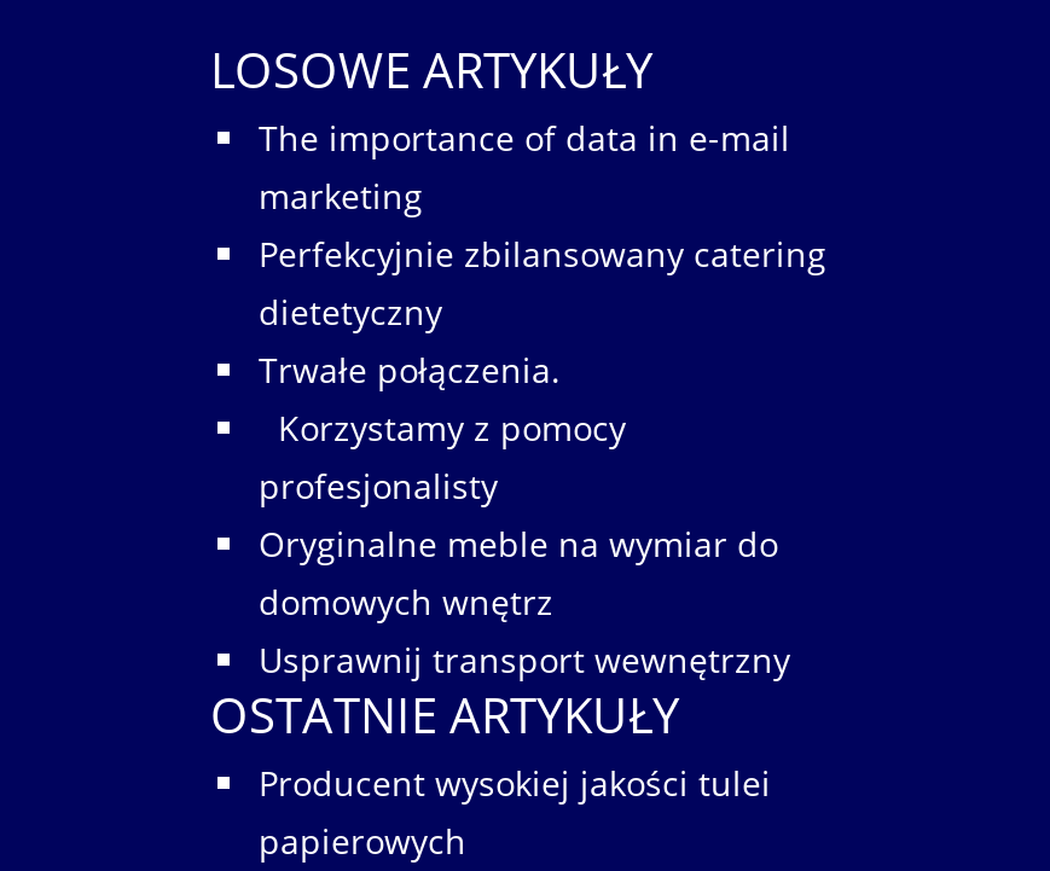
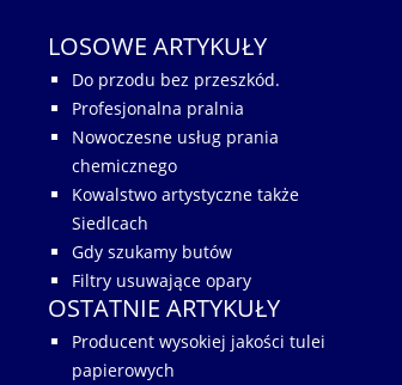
[259,115,826,683] The importance of data in e-mail | marketing | Perfekcyjnie zbilansowany catering | dietetyczny | Trwałe połączenia. | Korzystamy z pomocy | profesjonalisty | Oryginalne meble na wymiar do | domowych wnętrz | Usprawnij transport wewnętrzny -> [72,68,299,292] Do przodu bez przeszkód. | Profesjonalna pralnia | Nowoczesne usług prania | chemicznego | Kowalstwo artystyczne także | Siedlcach | Gdy szukamy butów | Filtry usuwające opary

